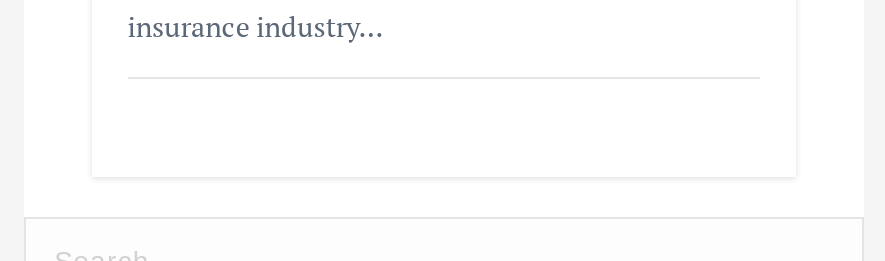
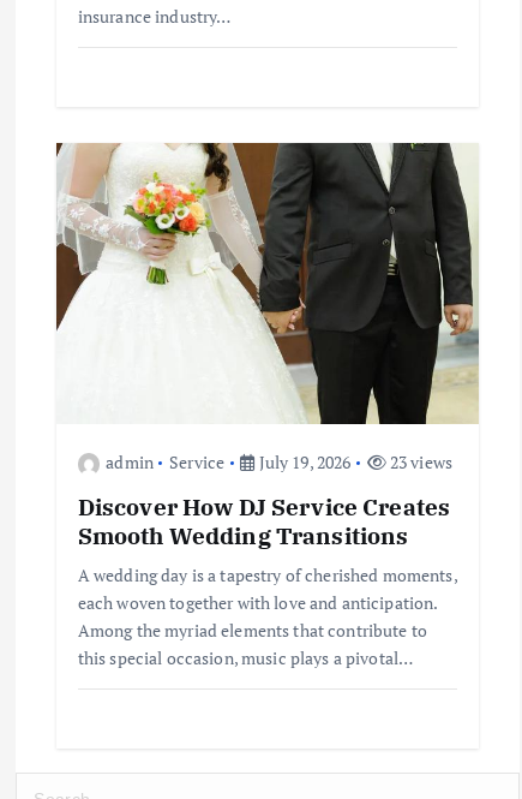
none -> [55,142,480,669] [image] | admin | Service | July 19, 2026 | 23 views | Discover How DJ Service Creates | Smooth Wedding Transitions | A wedding day is a tapestry of cherished moments, | each woven together with love and anticipation. | Among the myriad elements that contribute to | this special occasion, music plays a pivotal…

